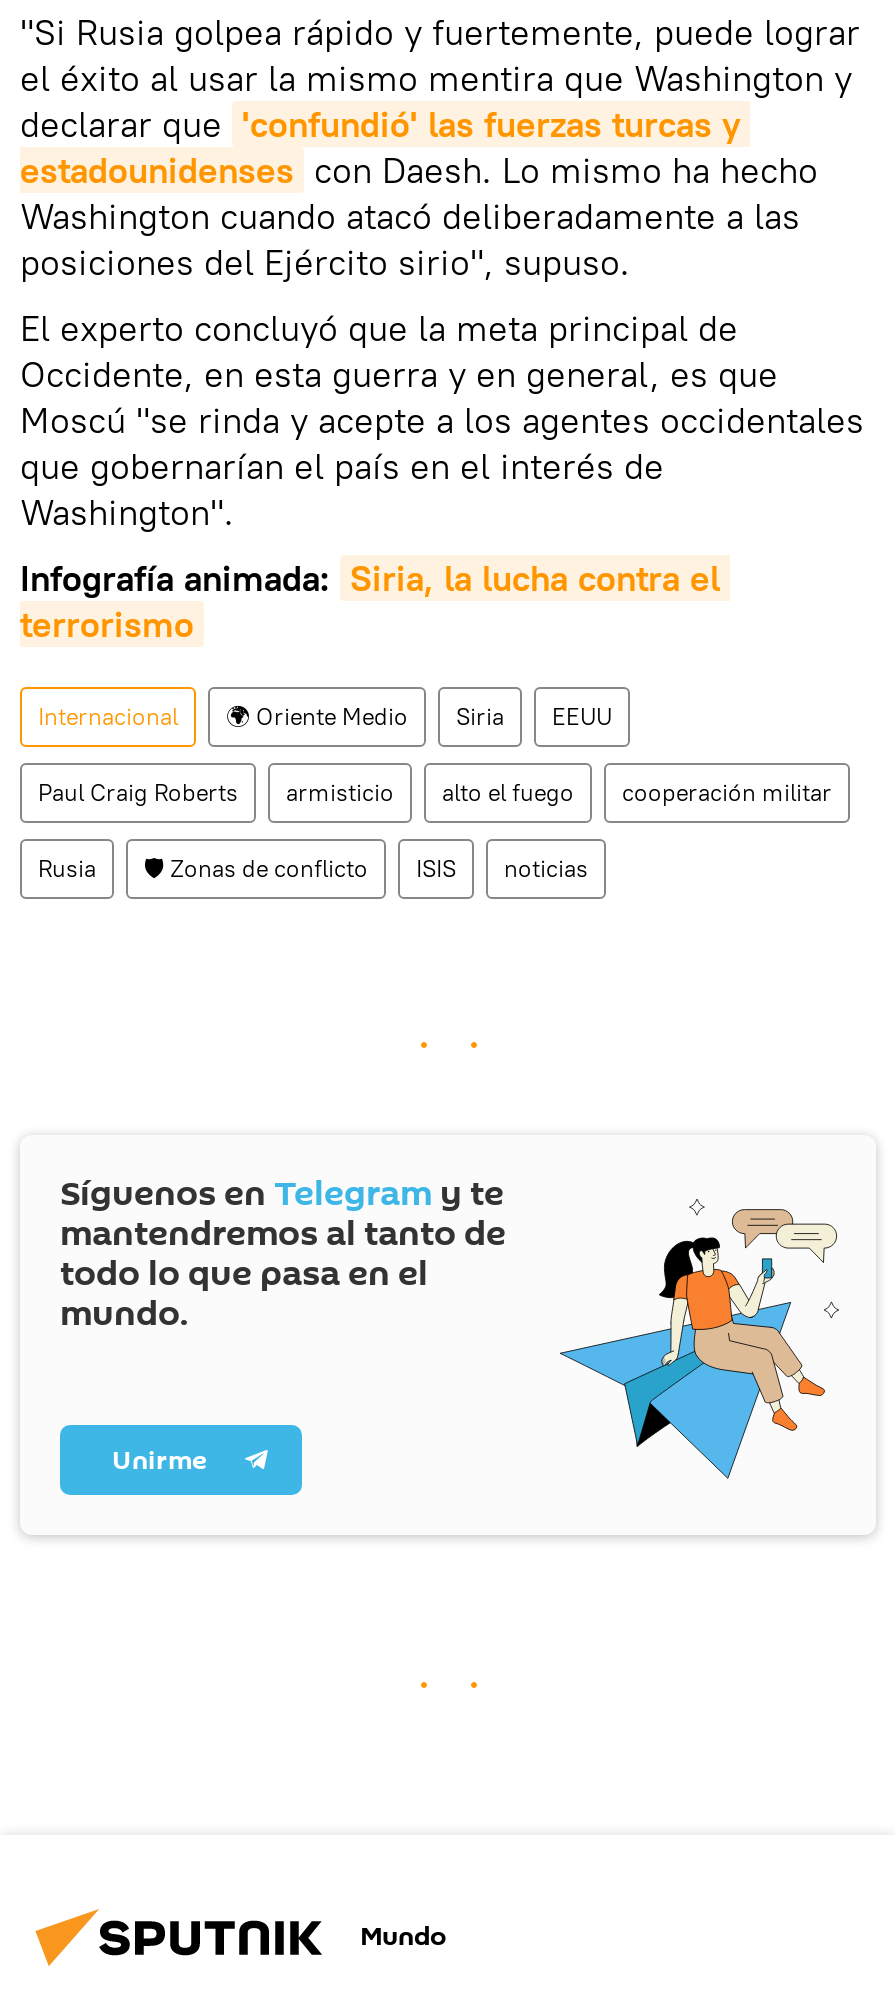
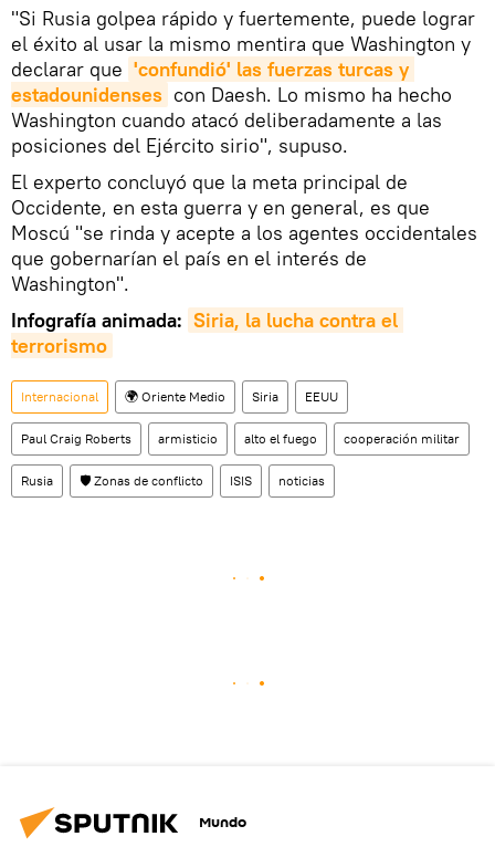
[60,1169,840,1481] [image] | Síguenos en Telegram y te | mantendremos al tanto de | todo lo que pasa en el | mundo. | Unirme -> none

